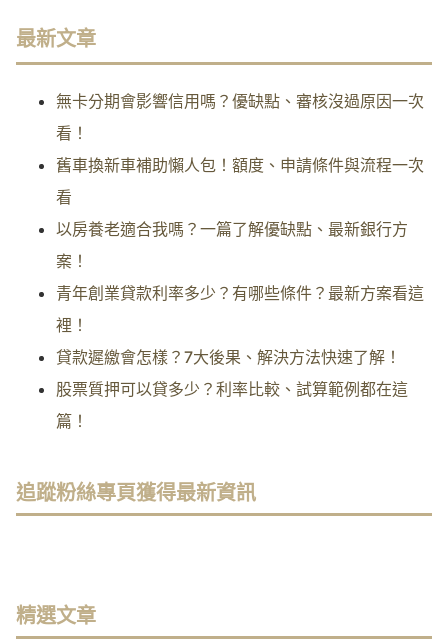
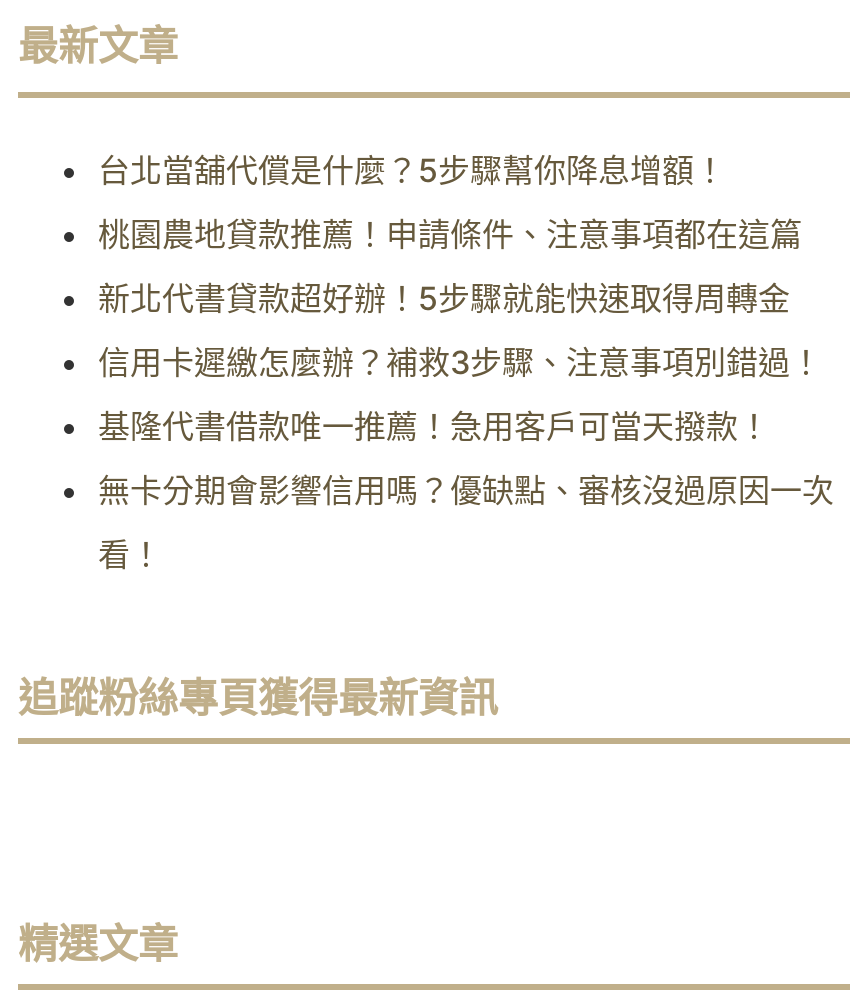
none -> [98,150,822,446] 台北當舖代償是什麼？5步驟幫你降息增額！ | 桃園農地貸款推薦！申請條件、注意事項都在這篇 | 新北代書貸款超好辦！5步驟就能快速取得周轉金 | 信用卡遲繳怎麼辦？補救3步驟、注意事項別錯過！ | 基隆代書借款唯一推薦！急用客戶可當天撥款！
moved [56,91,424,143] -> [98,470,834,574]: 無卡分期會影響信用嗎？優缺點、審核沒過原因一次 | 看！
[56,155,424,431] 舊車換新車補助懶人包！額度、申請條件與流程一次 | 看 | 以房養老適合我嗎？一篇了解優缺點、最新銀行方 | 案！ | 青年創業貸款利率多少？有哪些條件？最新方案看這 | 裡！ | 貸款遲繳會怎樣？7大後果、解決方法快速了解！ | 股票質押可以貸多少？利率比較、試算範例都在這 | 篇！ -> none

